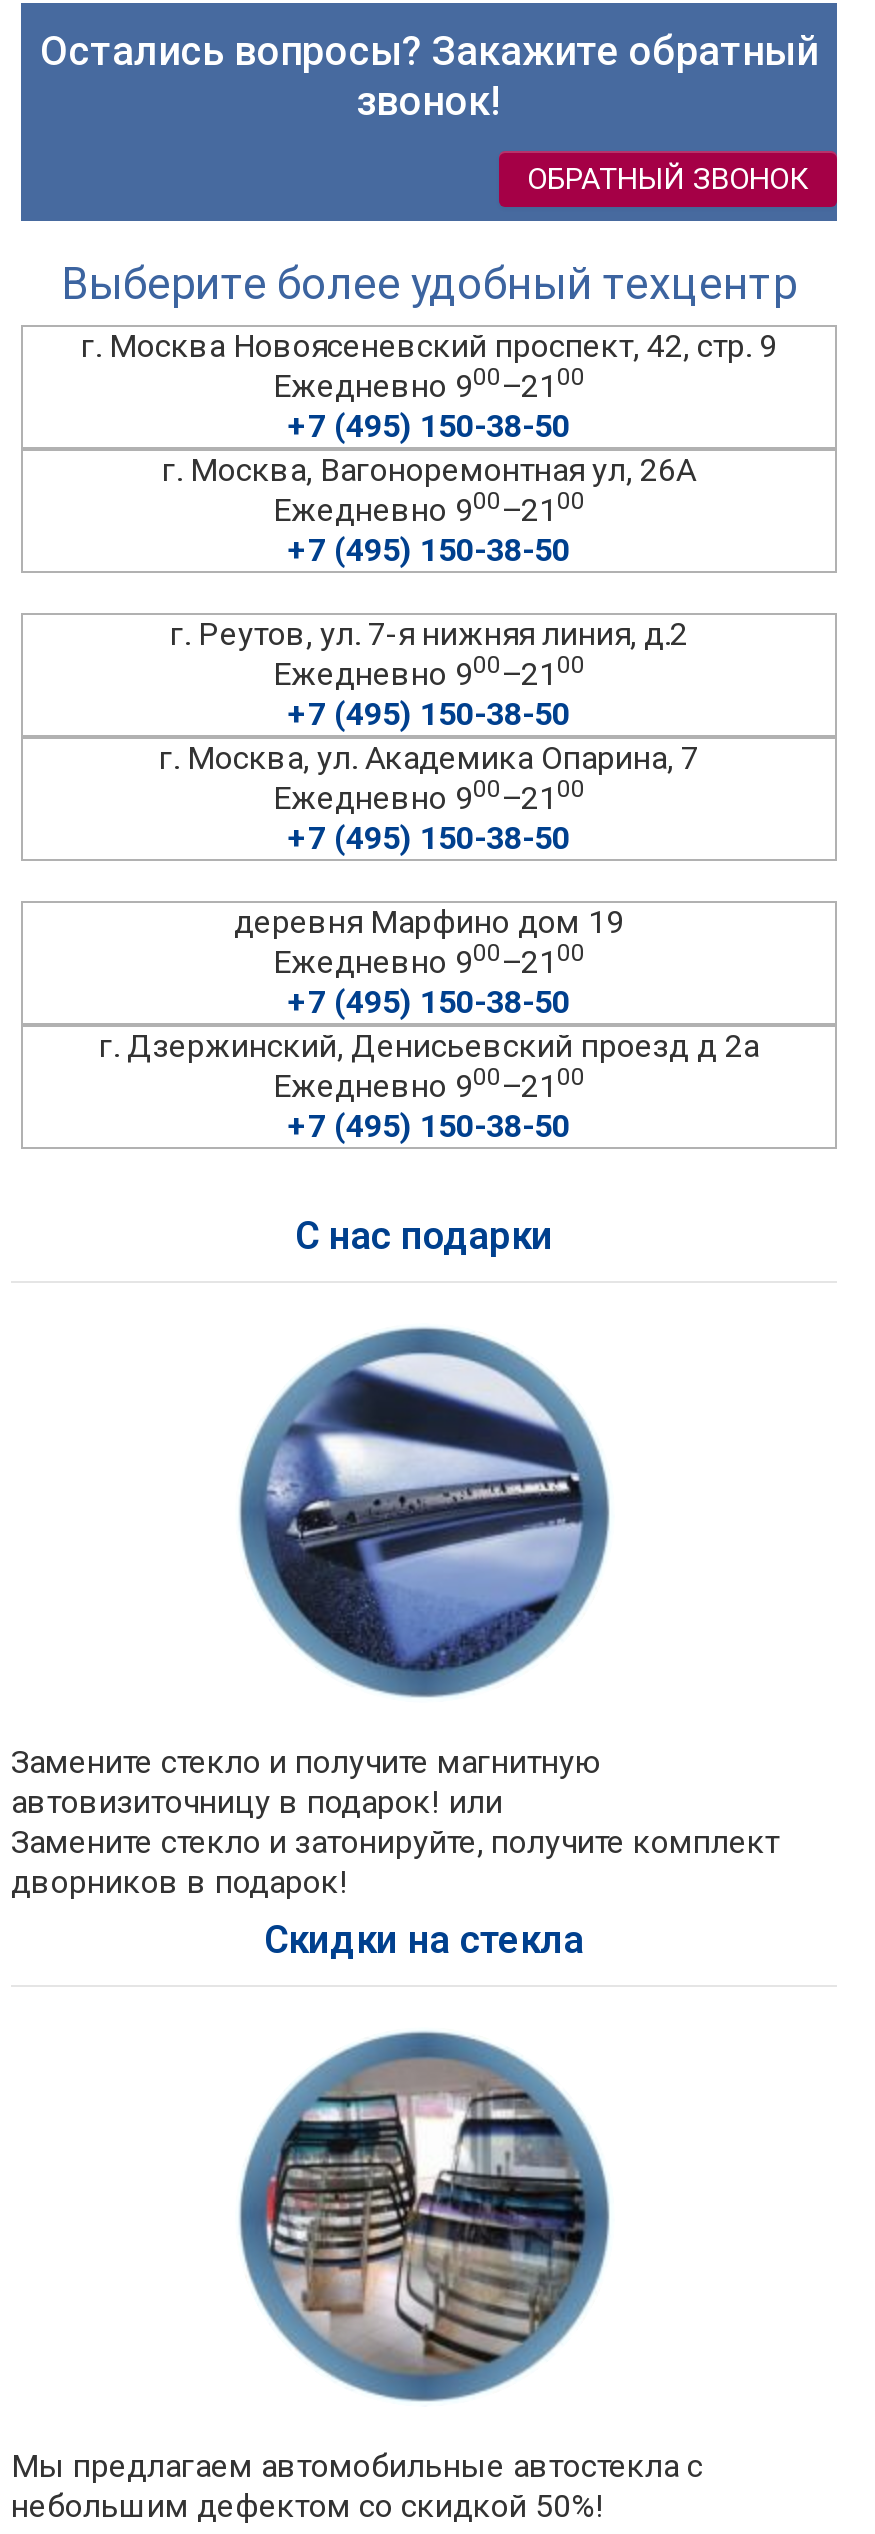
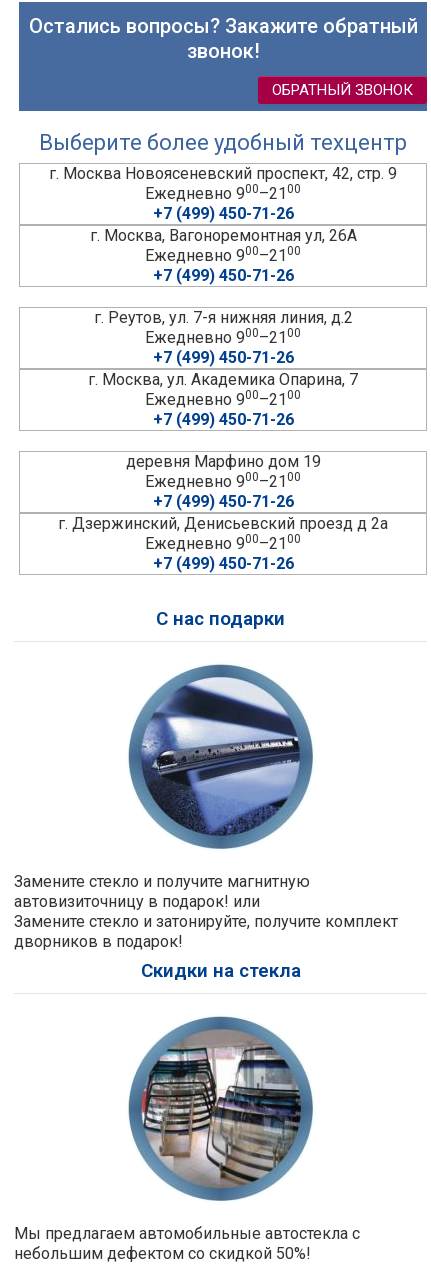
[288,406,570,444] +7 (495) 150-38-50 -> [152,203,293,222] +7 (499) 450-71-26
[288,530,570,568] +7 (495) 150-38-50 -> [152,265,293,284] +7 (499) 450-71-26
[288,694,570,732] +7 (495) 150-38-50 -> [152,347,293,366] +7 (499) 450-71-26
[288,818,570,856] +7 (495) 150-38-50 -> [152,409,293,428] +7 (499) 450-71-26
[288,982,570,1020] +7 (495) 150-38-50 -> [152,491,293,510] +7 (499) 450-71-26
[288,1106,570,1144] +7 (495) 150-38-50 -> [152,553,293,572] +7 (499) 450-71-26

